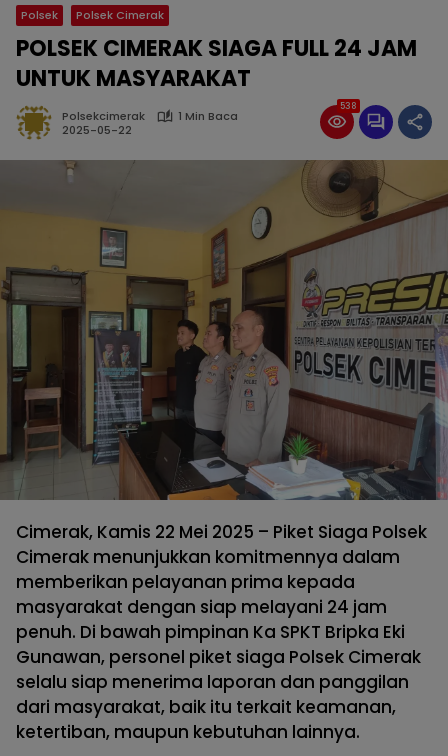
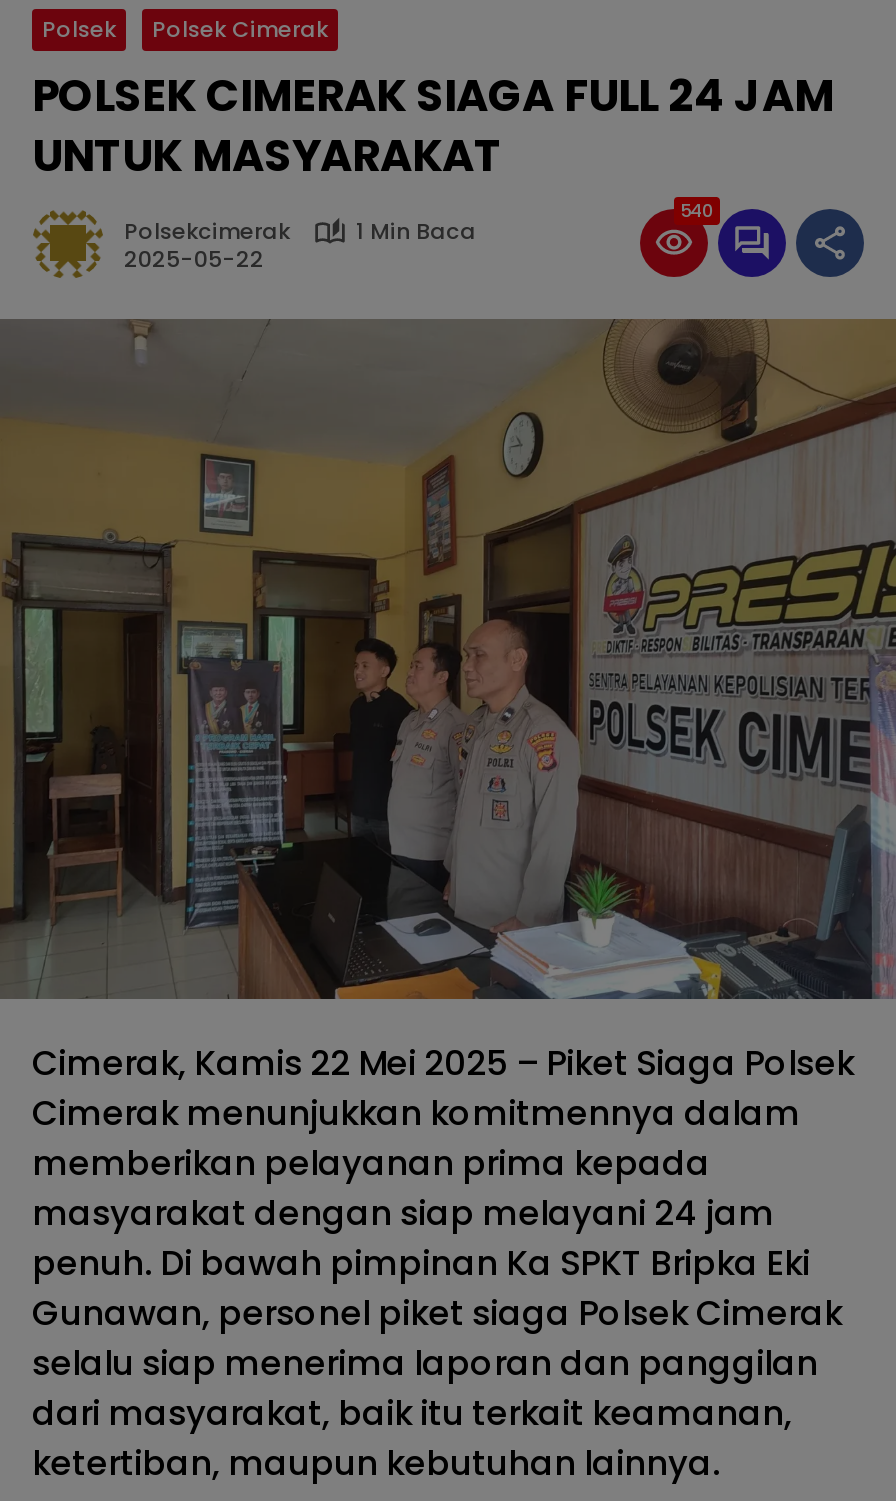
[340,100,357,112] 538 -> [680,199,714,223] 540

